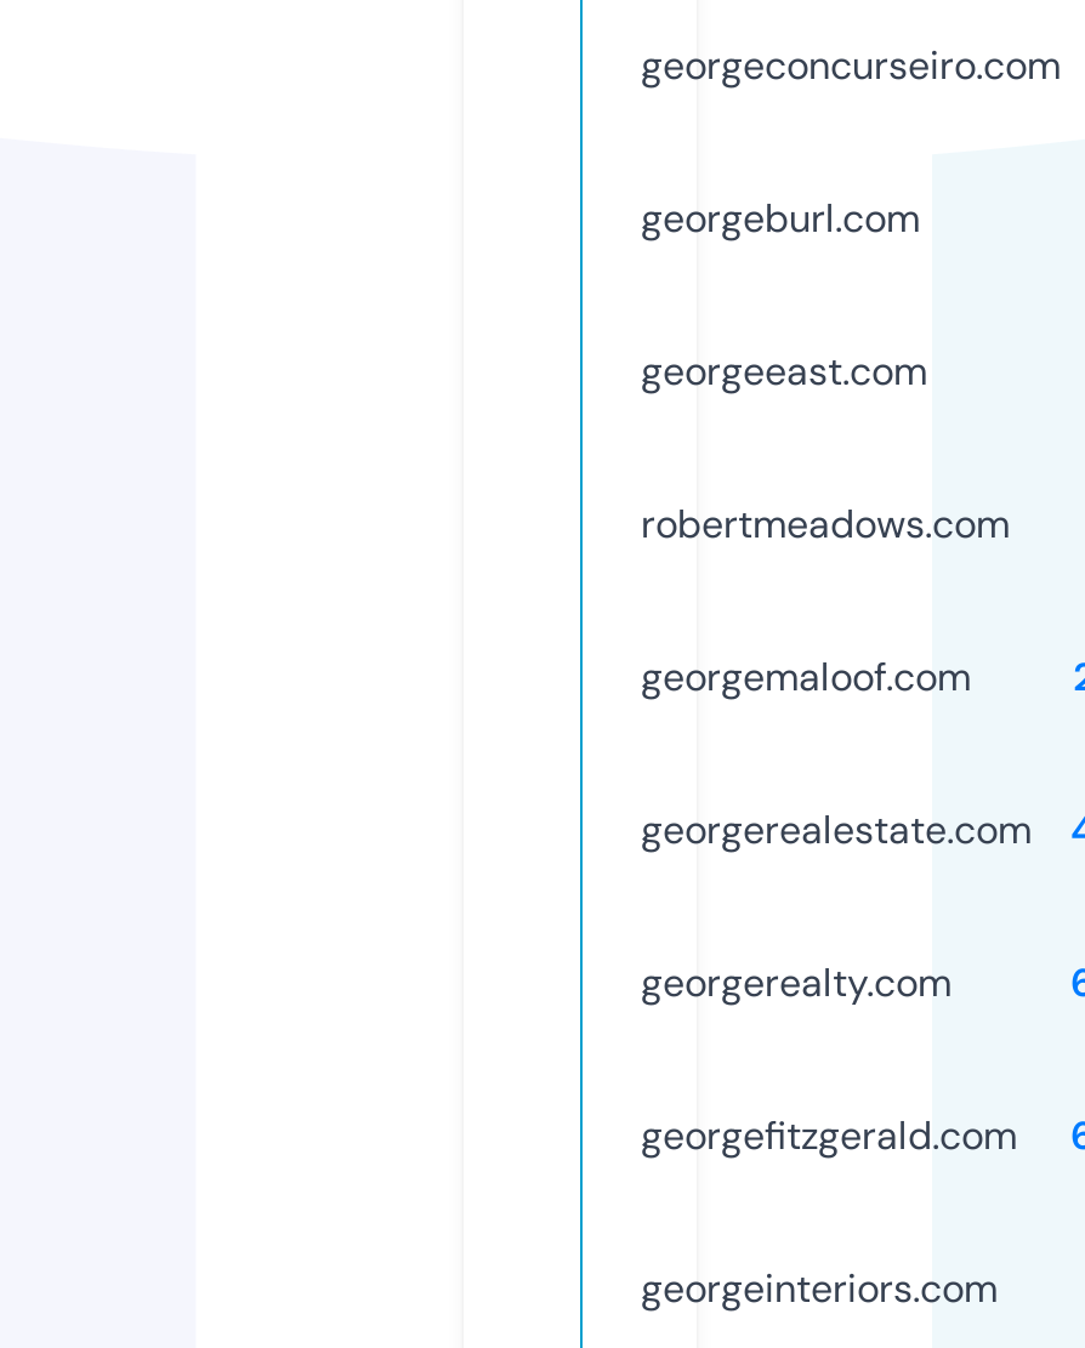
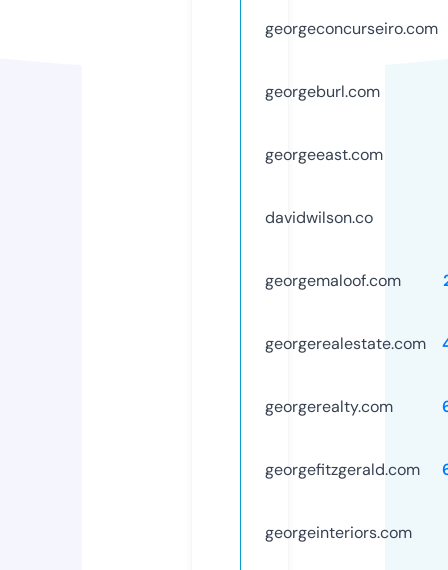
[641,498,1010,549] robertmeadows.com -> [265,207,373,228] davidwilson.co

